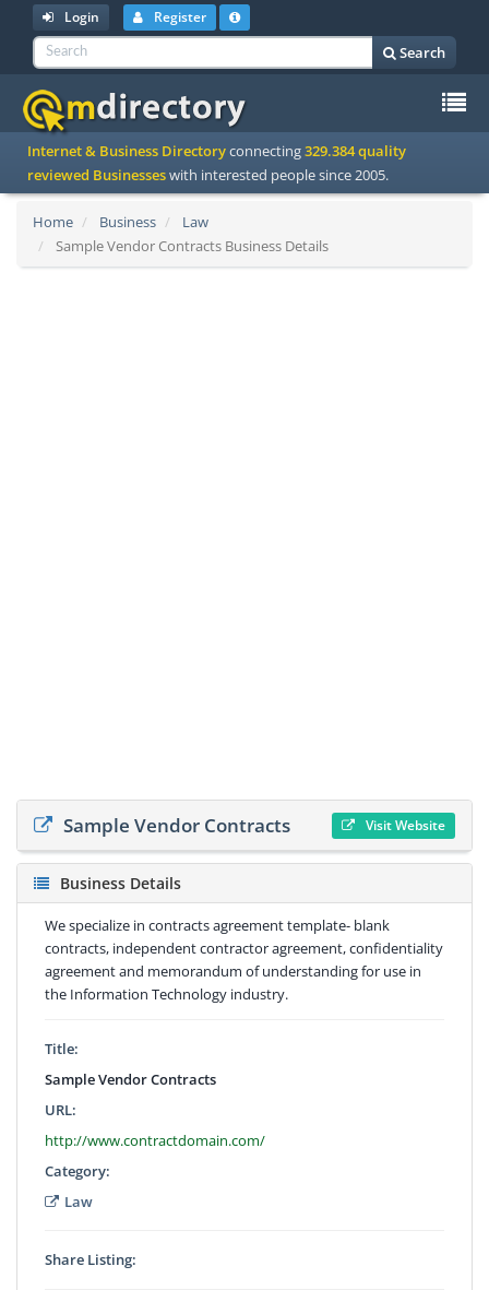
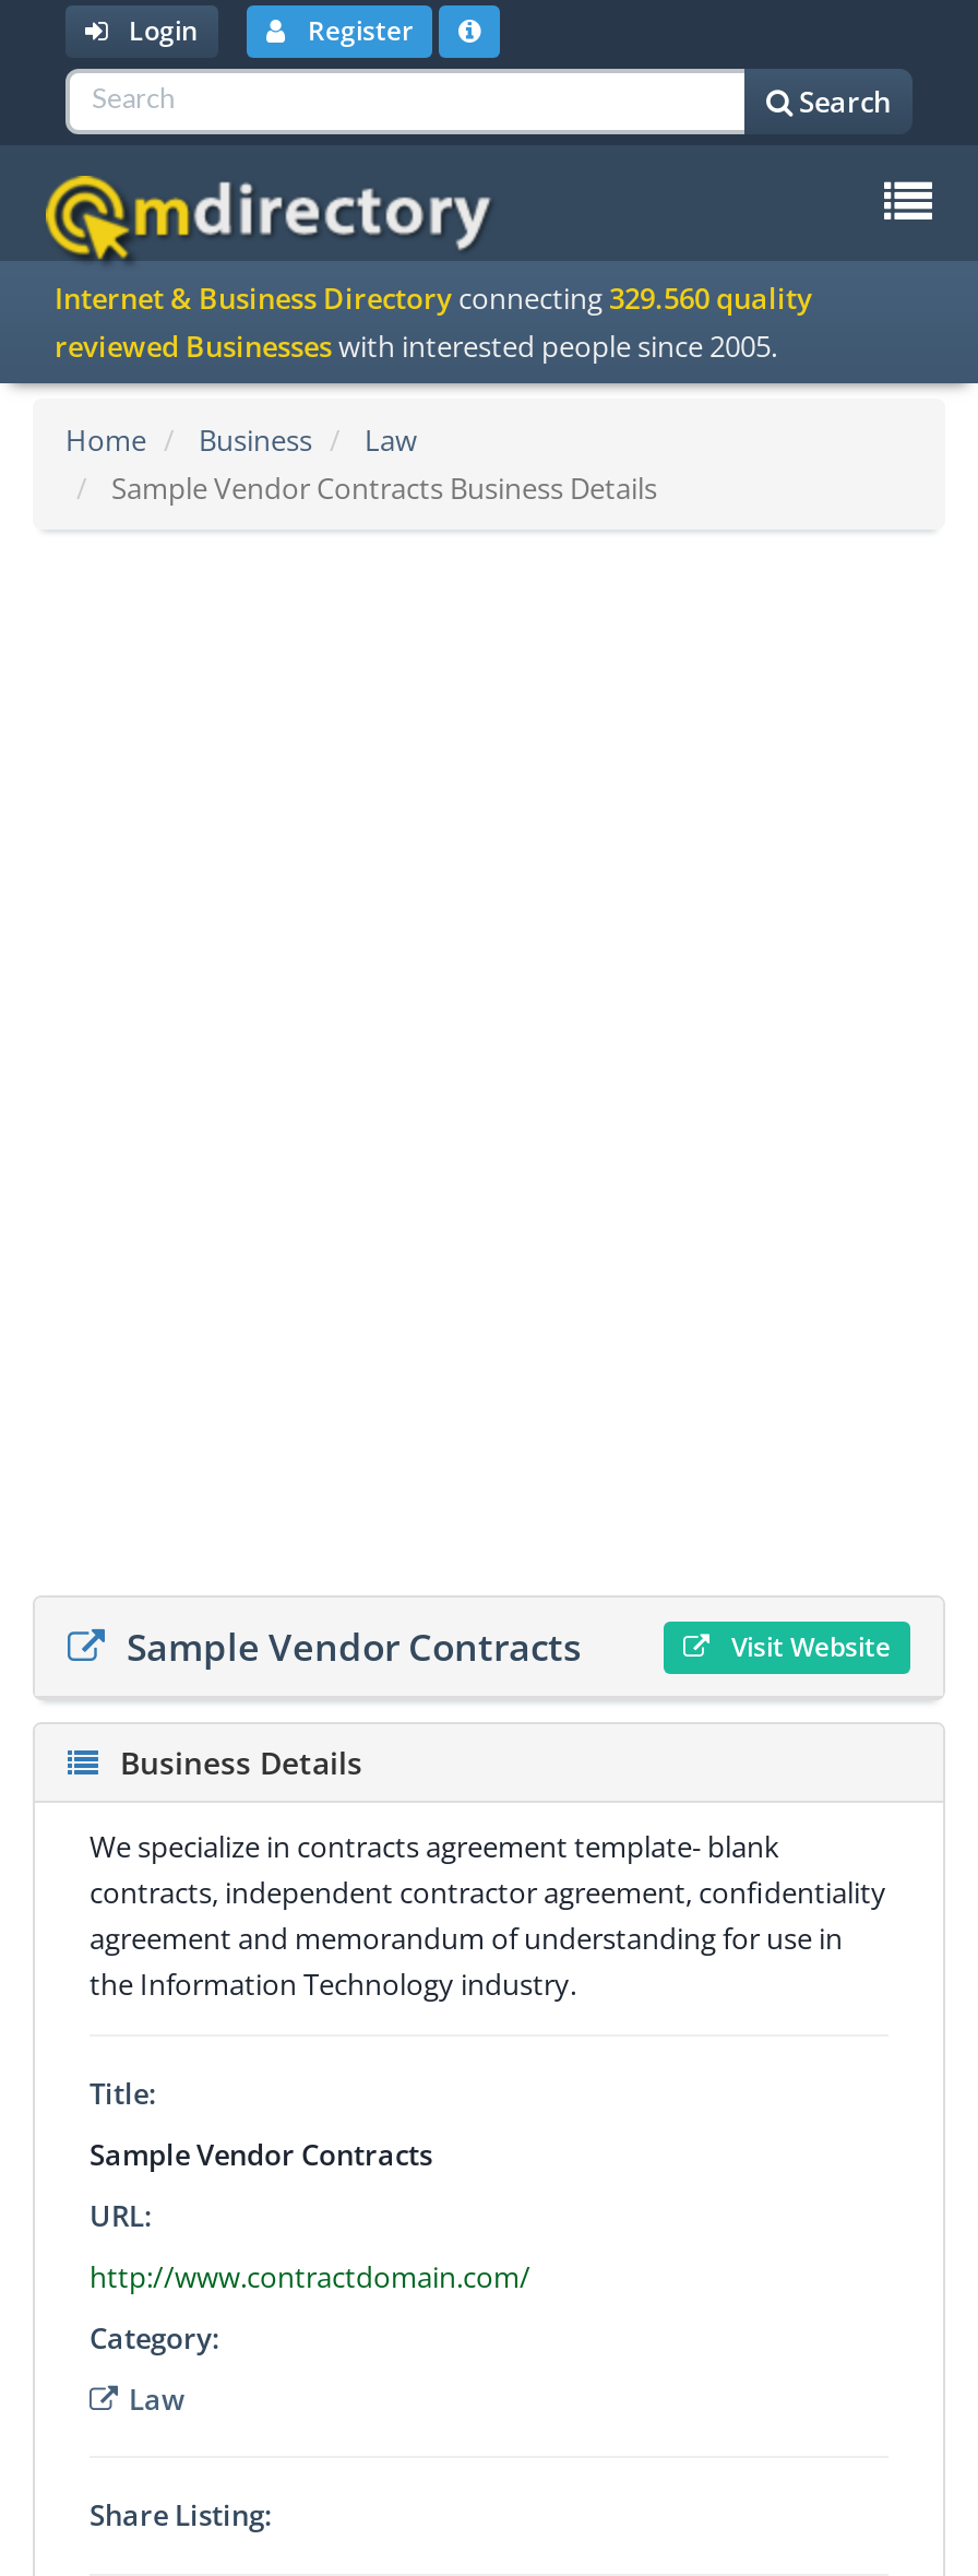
[27,141,406,161] Internet & Business Directory connecting 329.384 quality -> [55,278,812,318] Internet & Business Directory connecting 329.560 quality

